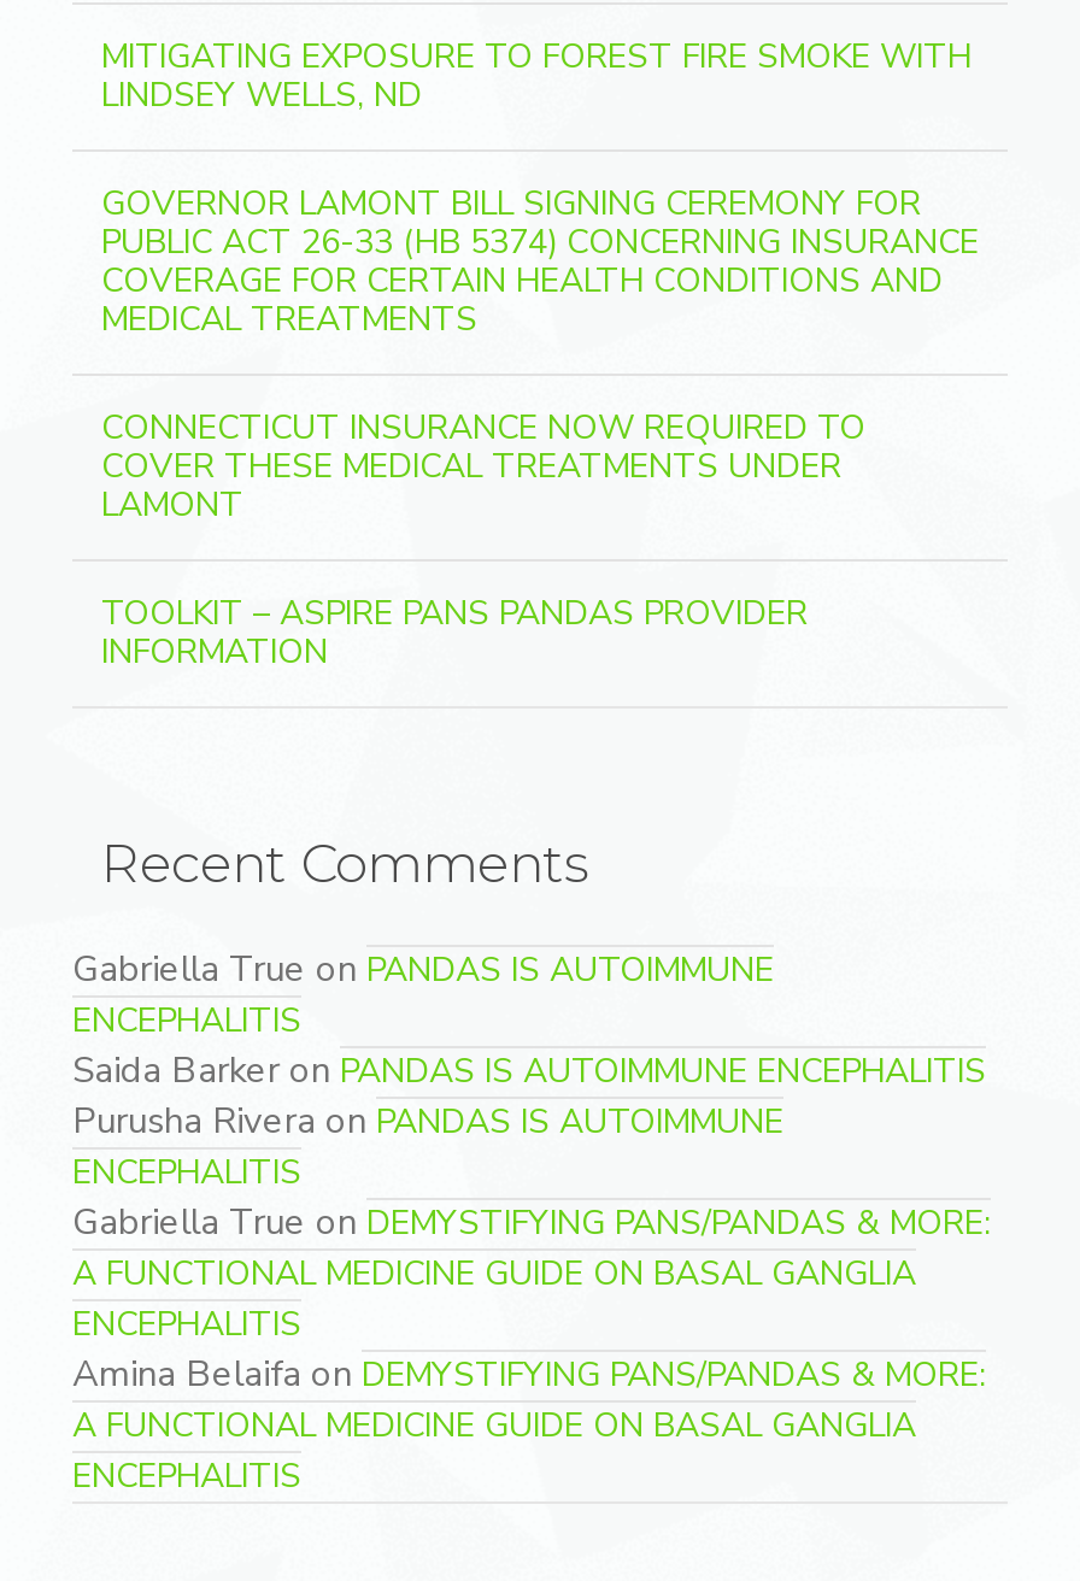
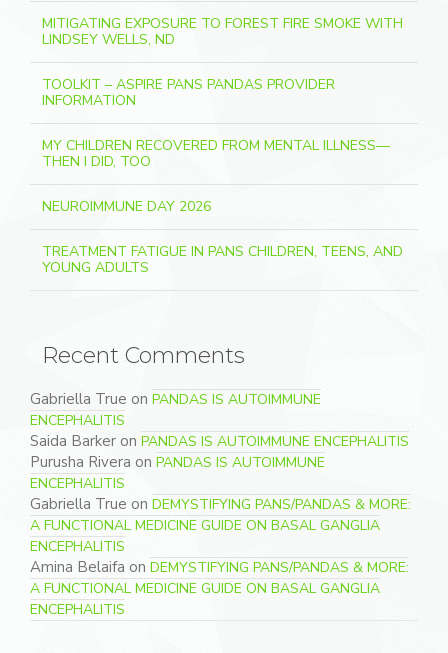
[101,181,979,528] GOVERNOR LAMONT BILL SIGNING CEREMONY FOR | PUBLIC ACT 26-33 (HB 5374) CONCERNING INSURANCE | COVERAGE FOR CERTAIN HEALTH CONDITIONS AND | MEDICAL TREATMENTS | CONNECTICUT INSURANCE NOW REQUIRED TO | COVER THESE MEDICAL TREATMENTS UNDER | LAMONT -> none
moved [101,590,808,675] -> [42,75,335,110]: TOOLKIT – ASPIRE PANS PANDAS PROVIDER | INFORMATION
none -> [42,136,403,277] MY CHILDREN RECOVERED FROM MENTAL ILLNESS— | THEN I DID, TOO | NEUROIMMUNE DAY 2026 | TREATMENT FATIGUE IN PANS CHILDREN, TEENS, AND | YOUNG ADULTS

